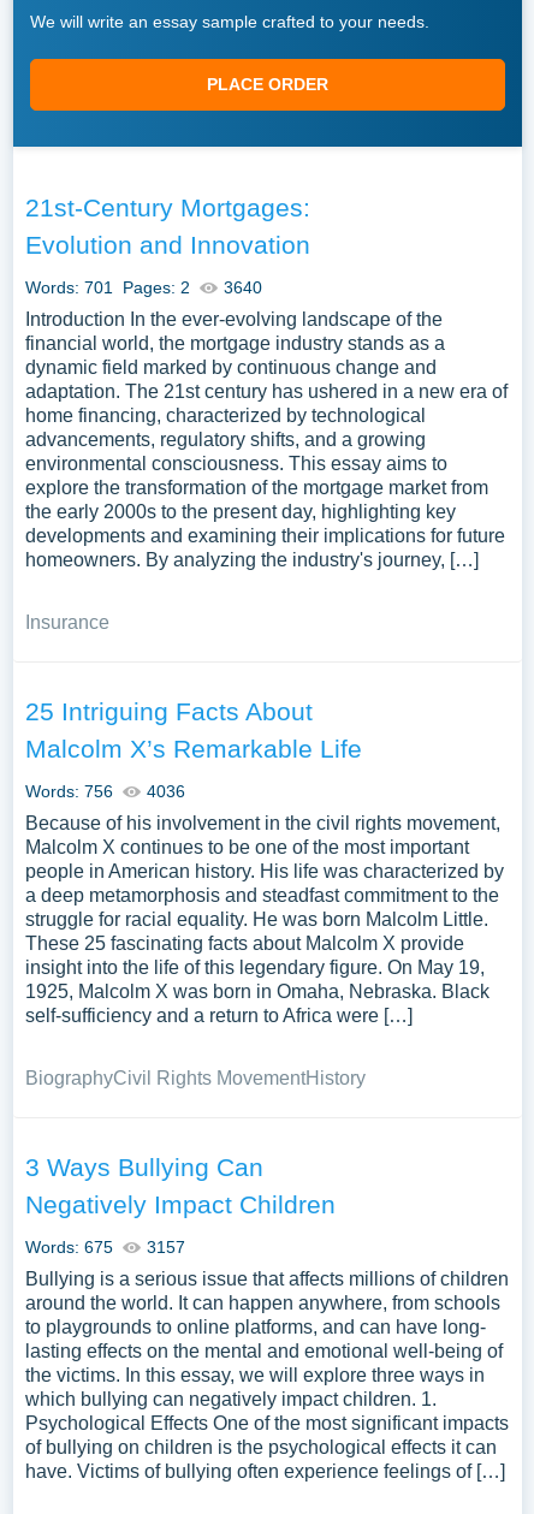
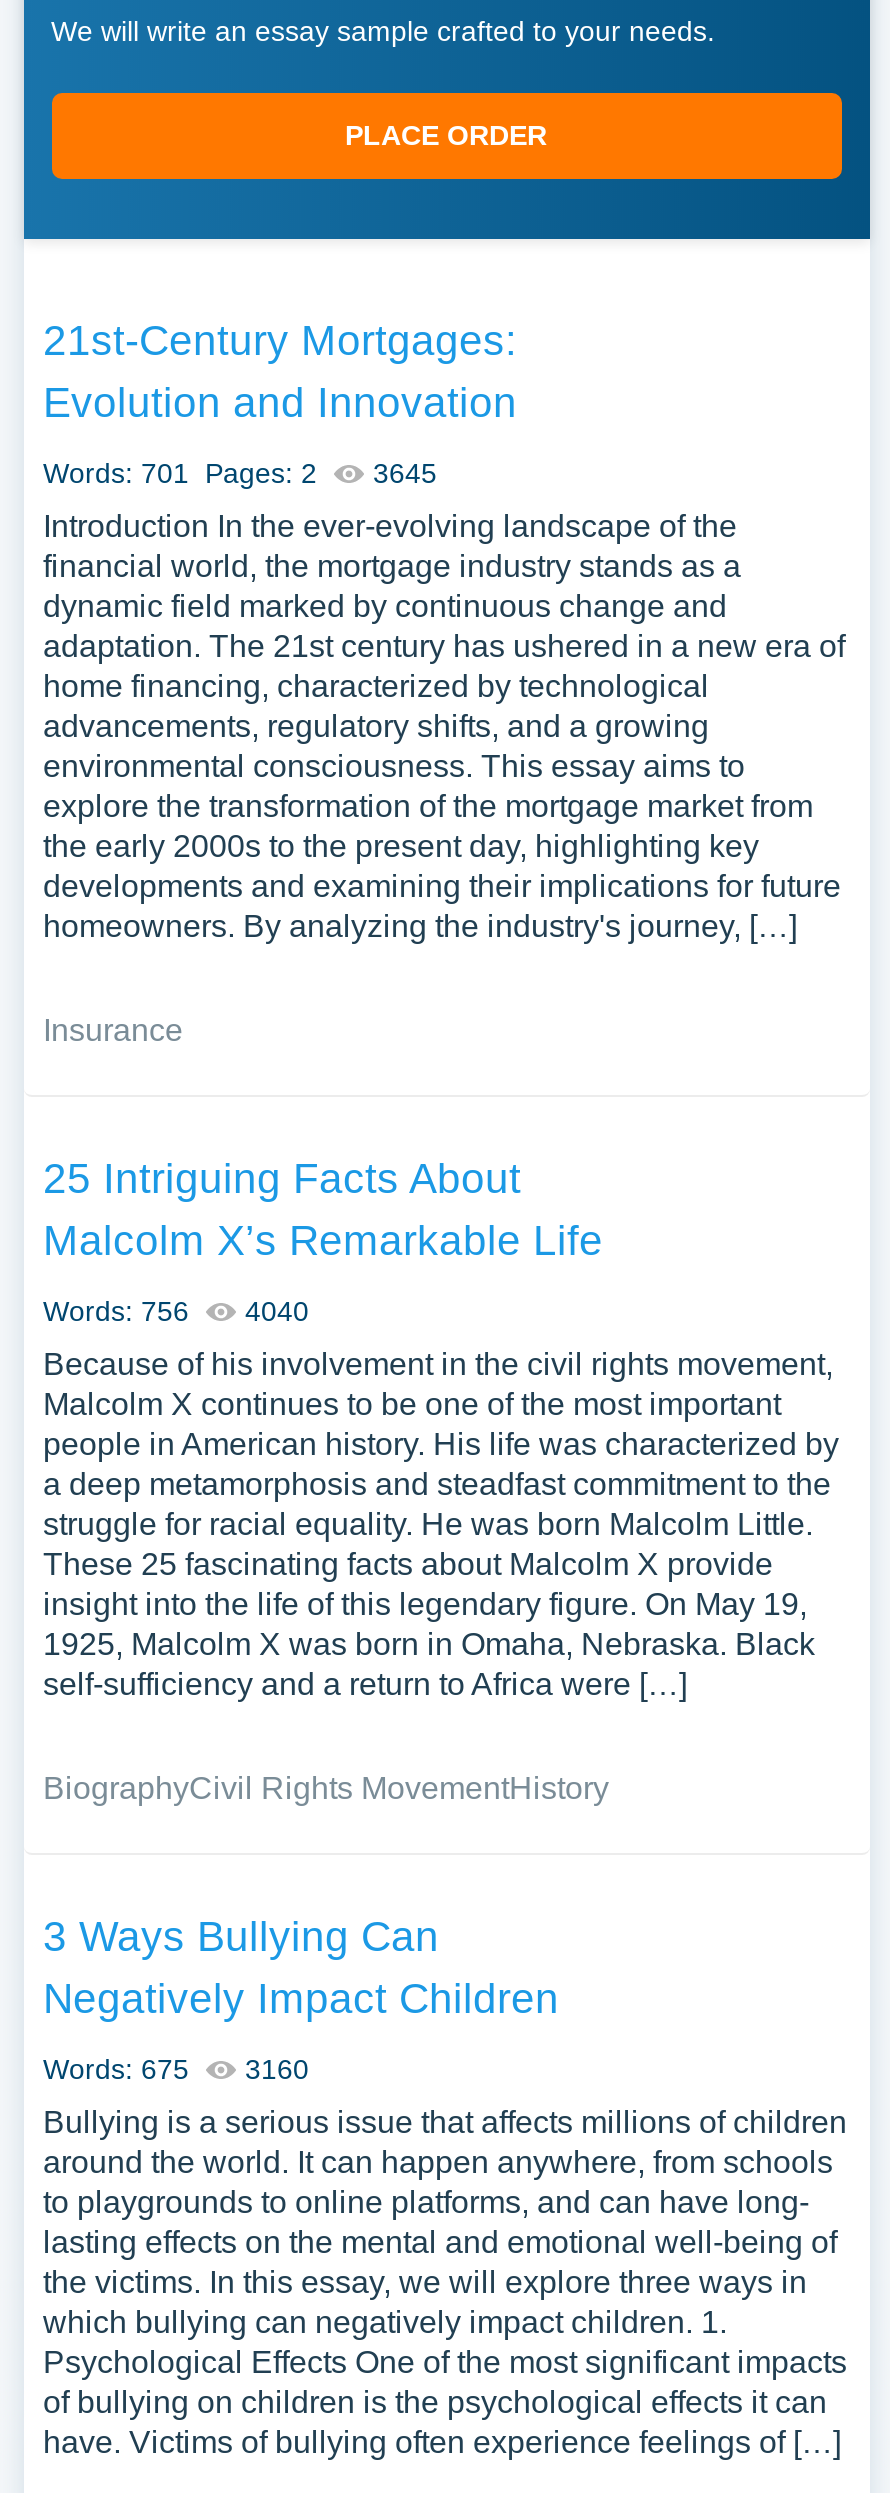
[25,278,262,297] Words: 701 Pages: 2 3640 -> [43,457,437,489] Words: 701 Pages: 2 3645
[25,782,185,801] Words: 756 4036 -> [43,1295,309,1327] Words: 756 4040
[25,1237,185,1257] Words: 675 3157 -> [43,2053,309,2085] Words: 675 3160

